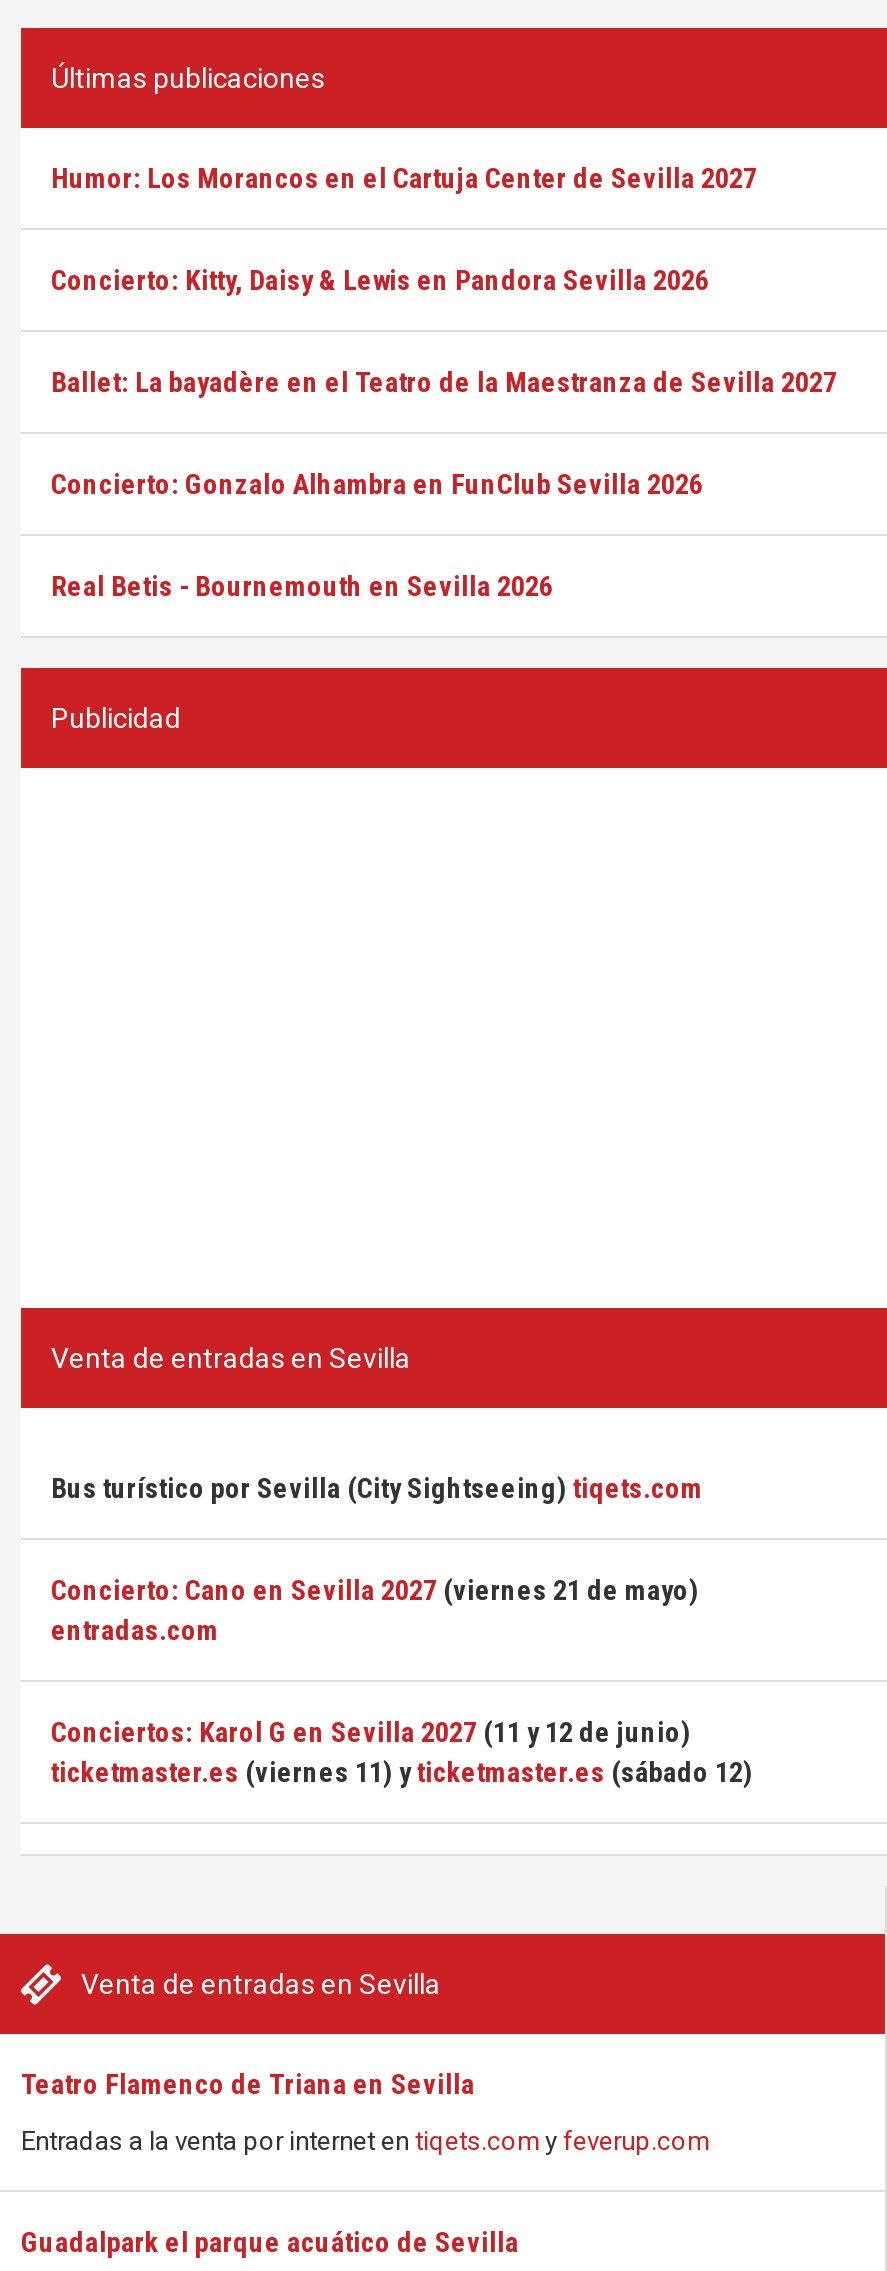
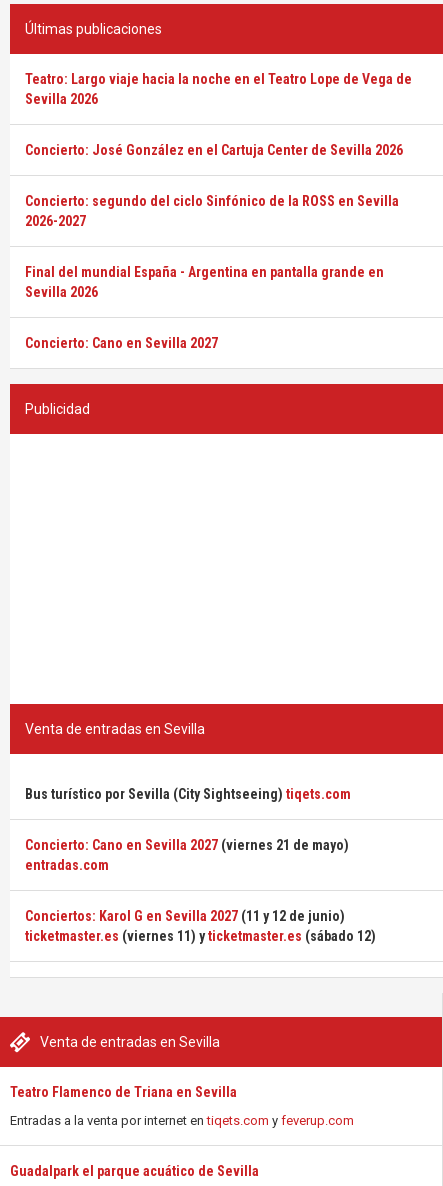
[51,162,757,194] Humor: Los Morancos en el Cartuja Center de Sevilla 2027 -> [25,71,412,107] Teatro: Largo viaje hacia la noche en el Teatro Lope de Vega de | Sevilla 2026
[51,264,709,296] Concierto: Kitty, Daisy & Lewis en Pandora Sevilla 2026 -> [25,142,403,158] Concierto: José González en el Cartuja Center de Sevilla 2026
[51,366,837,398] Ballet: La bayadère en el Teatro de la Maestranza de Sevilla 2027 -> [25,193,399,229] Concierto: segundo del ciclo Sinfónico de la ROSS en Sevilla | 2026-2027
[51,468,703,500] Concierto: Gonzalo Alhambra en FunClub Sevilla 2026 -> [25,264,384,300] Final del mundial España - Argentina en pantalla grande en | Sevilla 2026
[51,570,553,602] Real Betis - Bournemouth en Sevilla 2026 -> [25,335,218,351] Concierto: Cano en Sevilla 2027

